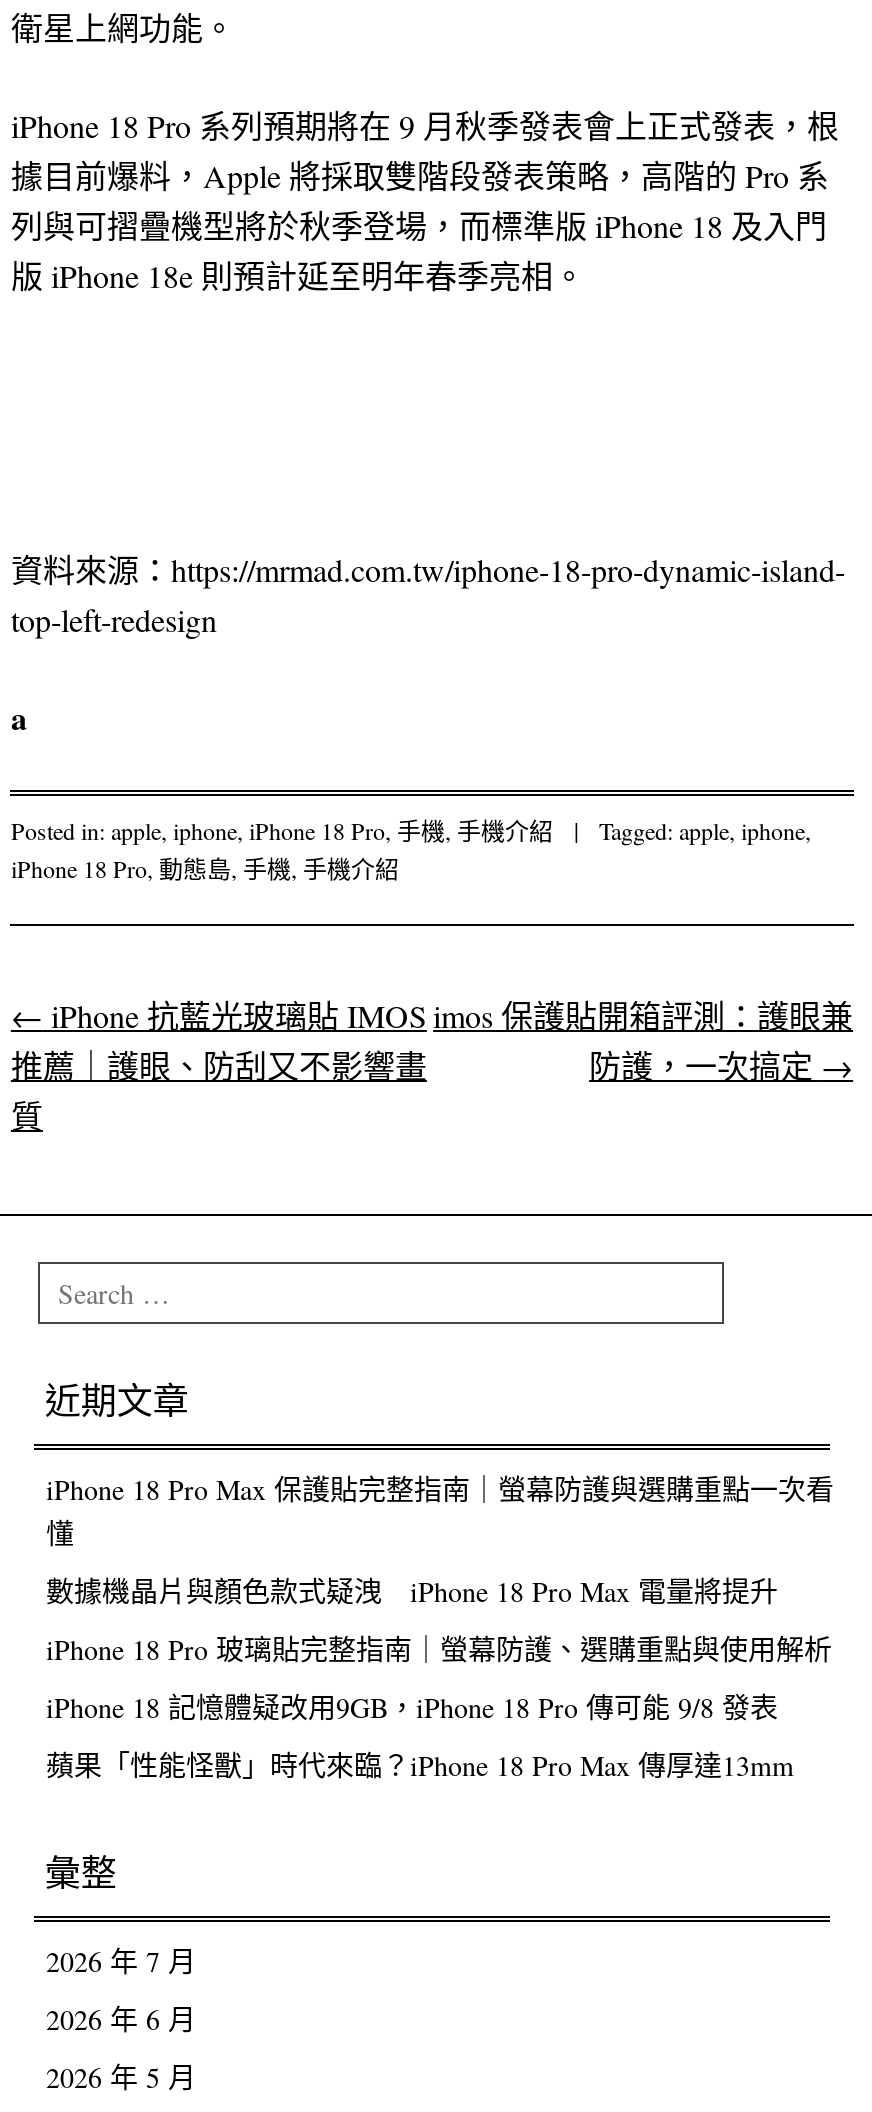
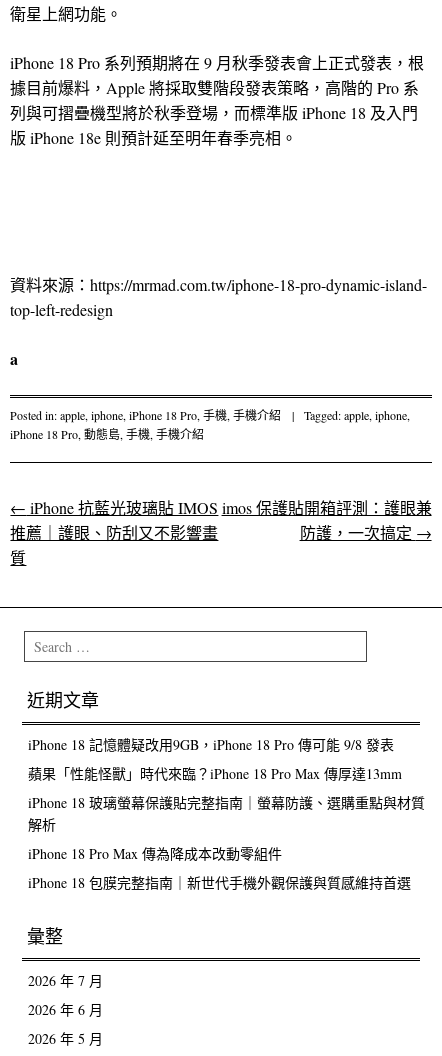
[46,1471,834,1669] iPhone 18 Pro Max 保護貼完整指南｜螢幕防護與選購重點一次看 | 懂 | 數據機晶片與顏色款式疑洩 iPhone 18 Pro Max 電量將提升 | iPhone 18 Pro 玻璃貼完整指南｜螢幕防護、選購重點與使用解析 -> none
moved [46,1689,794,1785] -> [28,735,402,783]: iPhone 18 記憶體疑改用9GB，iPhone 18 Pro 傳可能 9/8 發表 | 蘋果「性能怪獸」時代來臨？iPhone 18 Pro Max 傳厚達13mm
none -> [28,793,425,892] iPhone 18 玻璃螢幕保護貼完整指南｜螢幕防護、選購重點與材質 | 解析 | iPhone 18 Pro Max 傳為降成本改動零組件 | iPhone 18 包膜完整指南｜新世代手機外觀保護與質感維持首選

